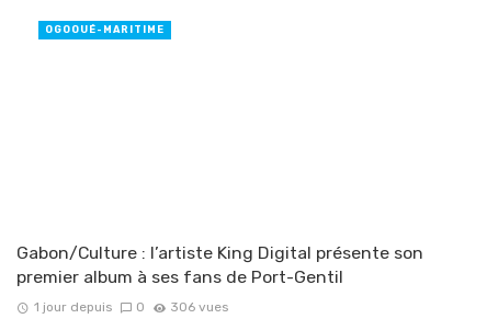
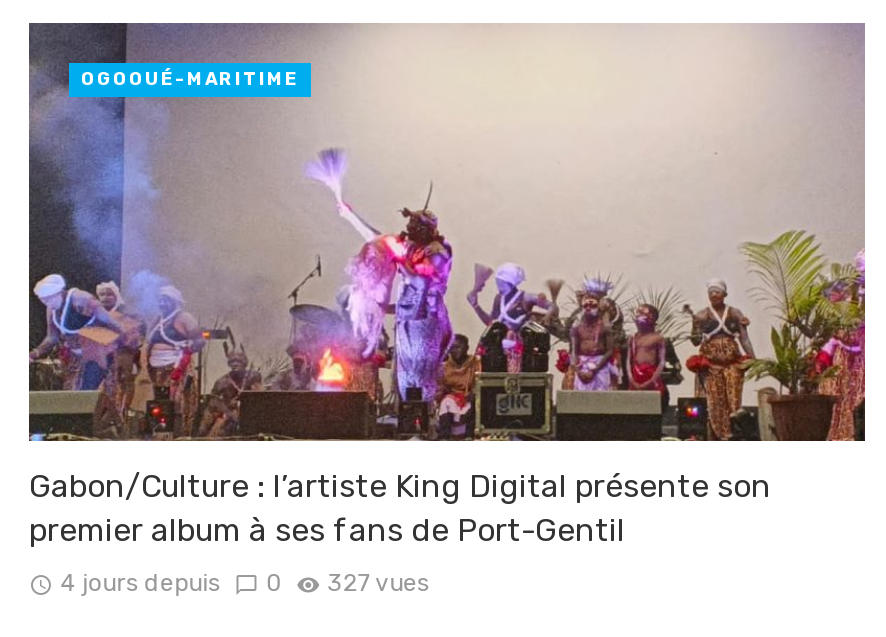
none -> [27,20,867,444] [image]
[34,299,111,314] 1 jour depuis -> [60,569,220,597] 4 jours depuis
[170,299,228,314] 306 vues -> [327,569,429,597] 327 vues

